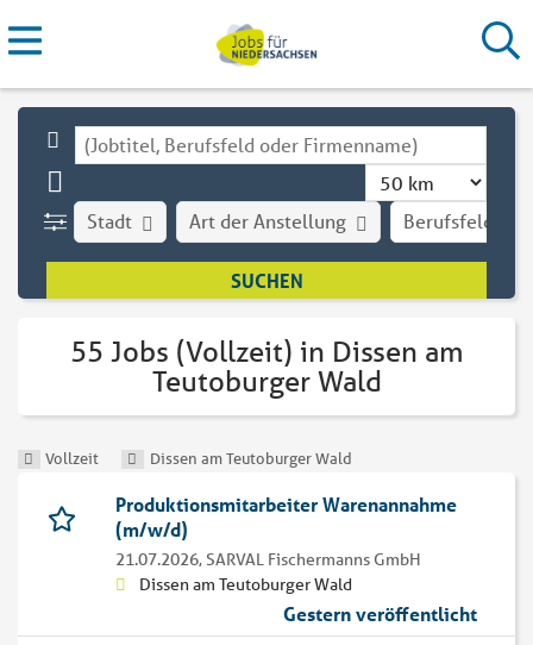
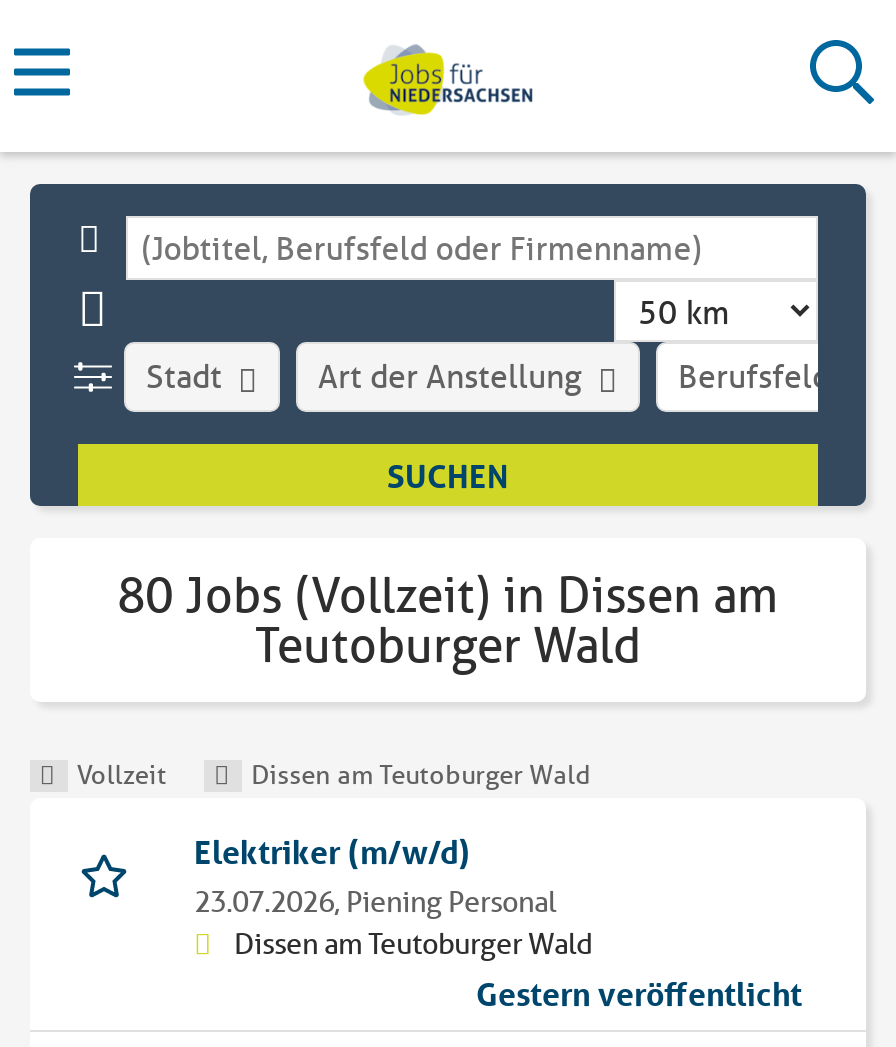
[70,335,463,369] 55 Jobs (Vollzeit) in Dissen am -> [117,566,779,624] 80 Jobs (Vollzeit) in Dissen am
[115,492,457,571] Produktionsmitarbeiter Warenannahme | (m/w/d) | 21.07.2026, SARVAL Fischermanns GmbH -> [194,831,556,921] Elektriker (m/w/d) | 23.07.2026, Piening Personal

